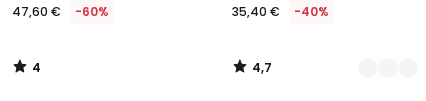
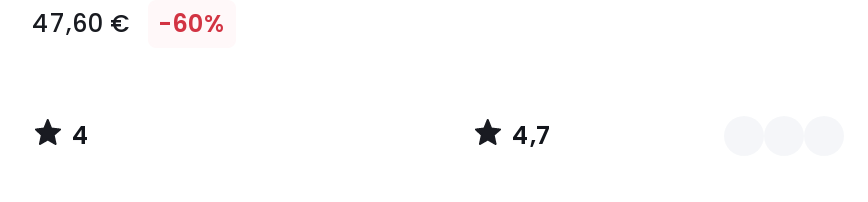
[232,3,329,20] 35,40 € | -40% -> none

